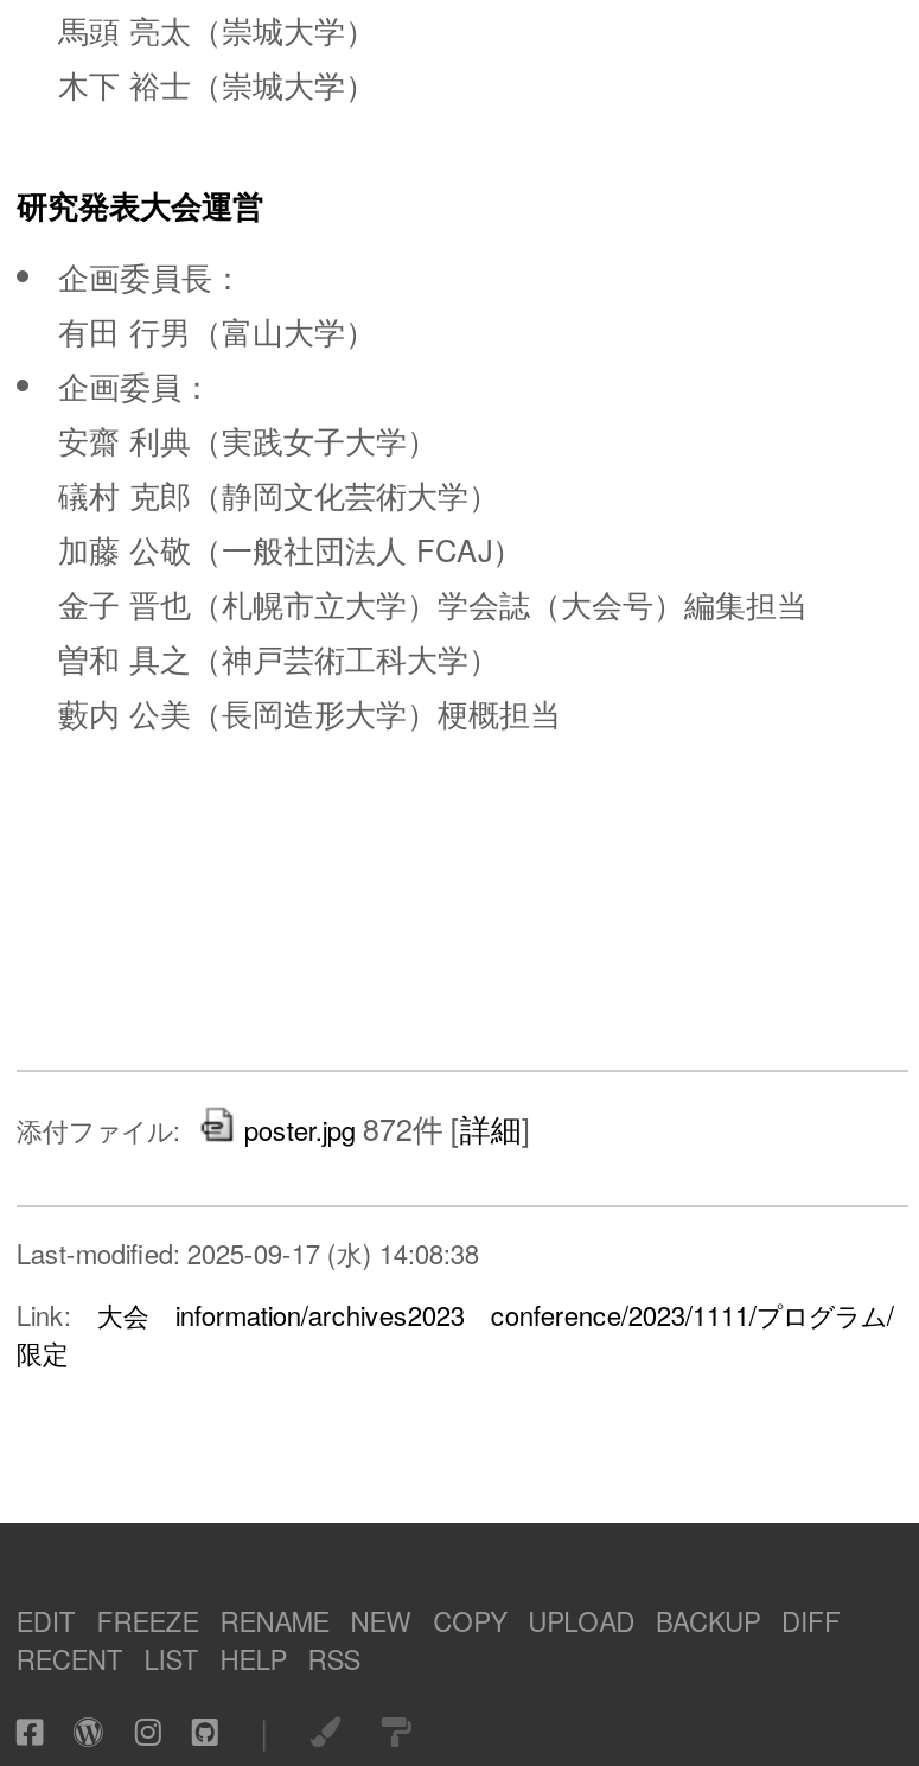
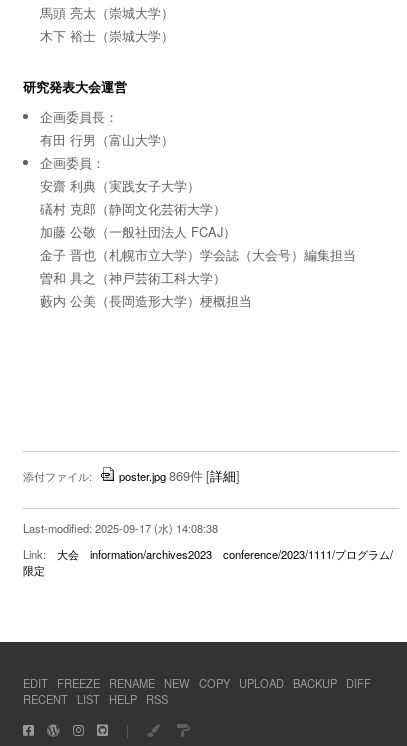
[244,1104,531,1150] poster.jpg 872件 [詳細] -> [119,466,240,485] poster.jpg 869件 [詳細]

